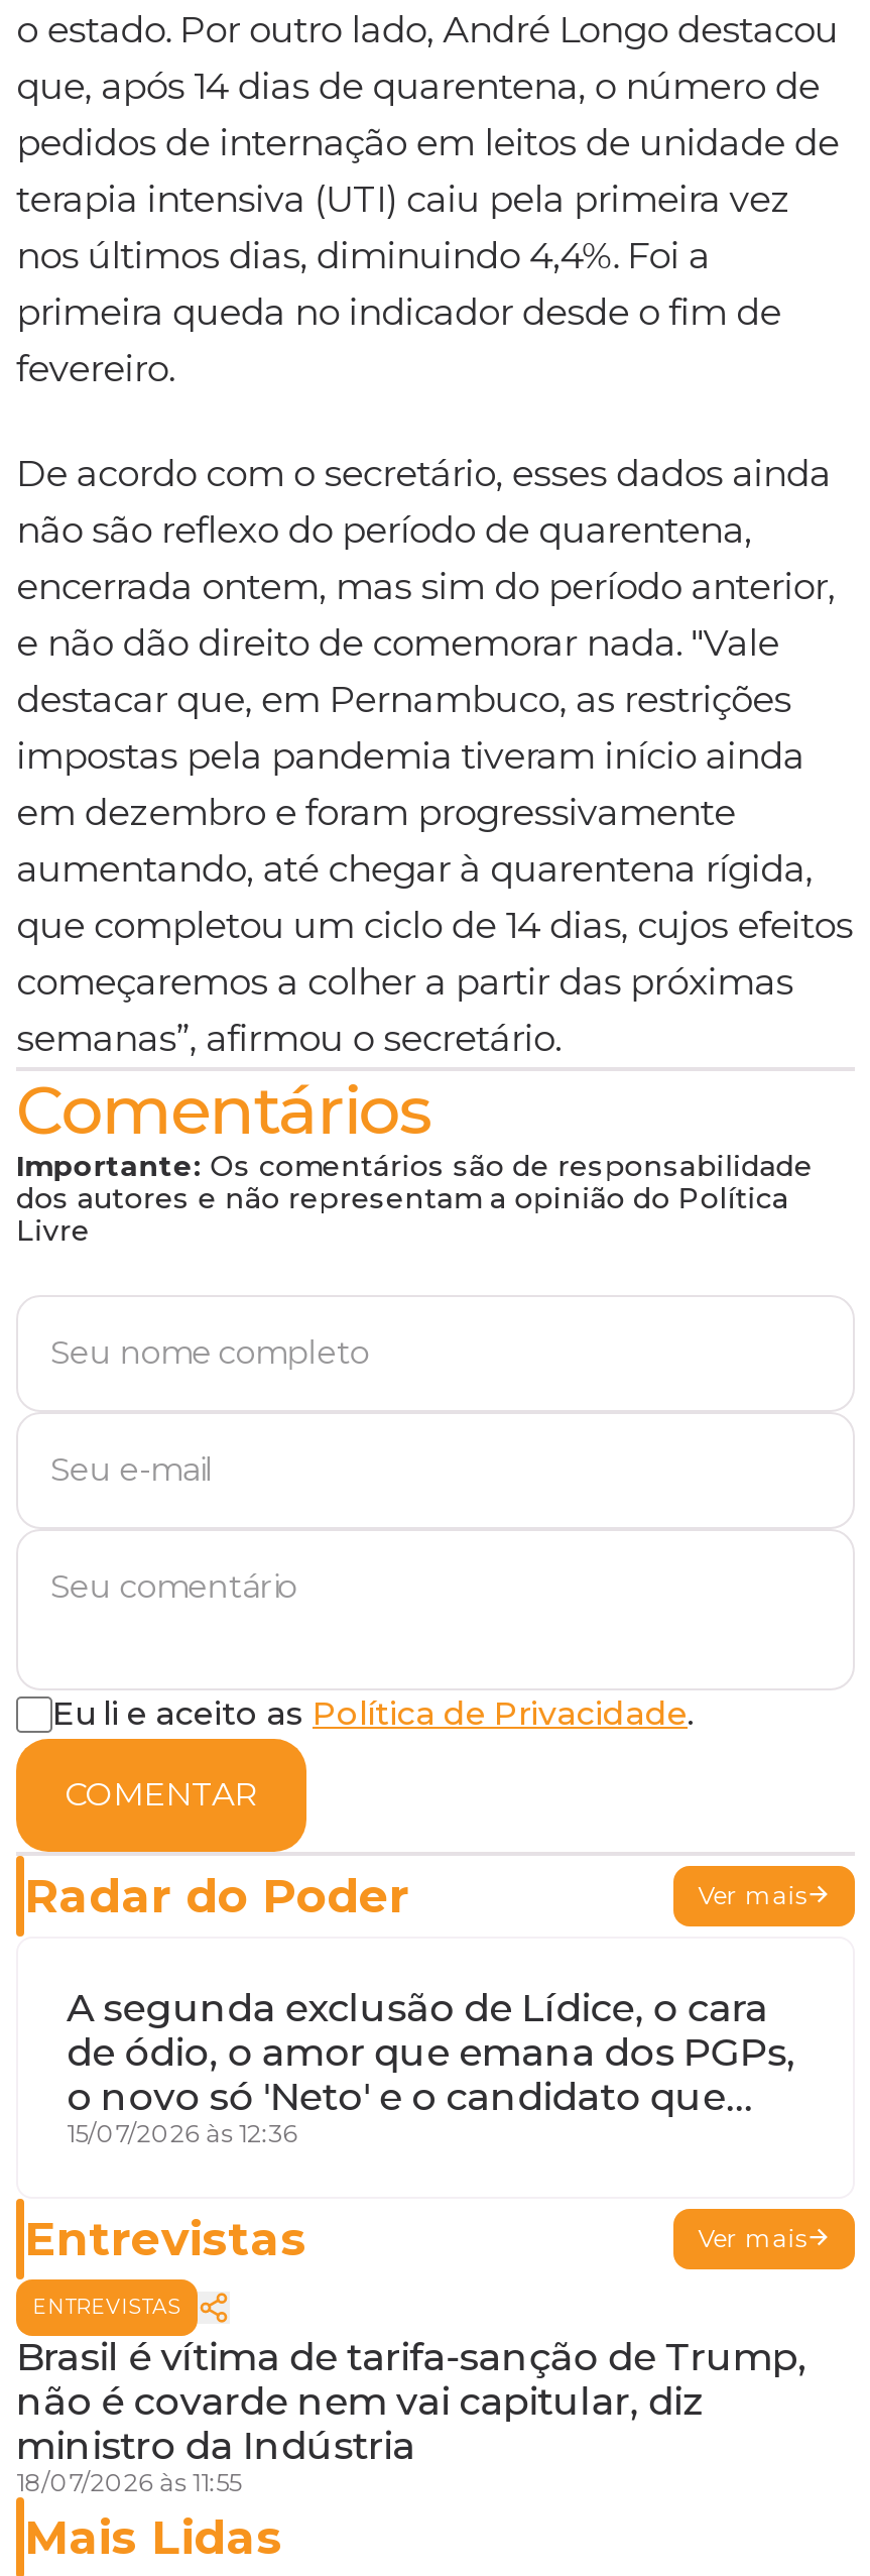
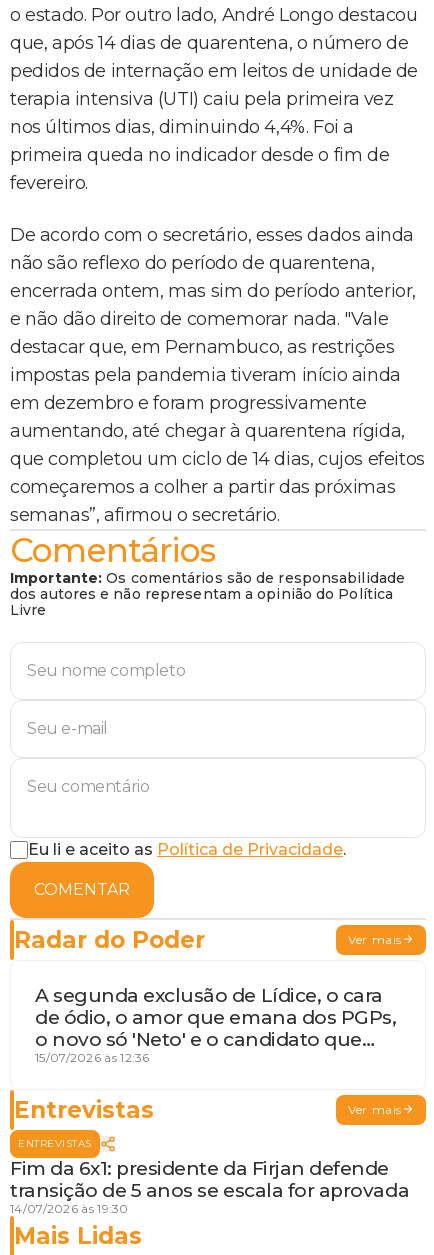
[16,2335,806,2498] Brasil é vítima de tarifa-sanção de Trump, | não é covarde nem vai capitular, diz | ministro da Indústria | 18/07/2026 às 11:55 -> [10,1157,409,1216] Fim da 6x1: presidente da Firjan defende | transição de 5 anos se escala for aprovada | 14/07/2026 às 19:30

